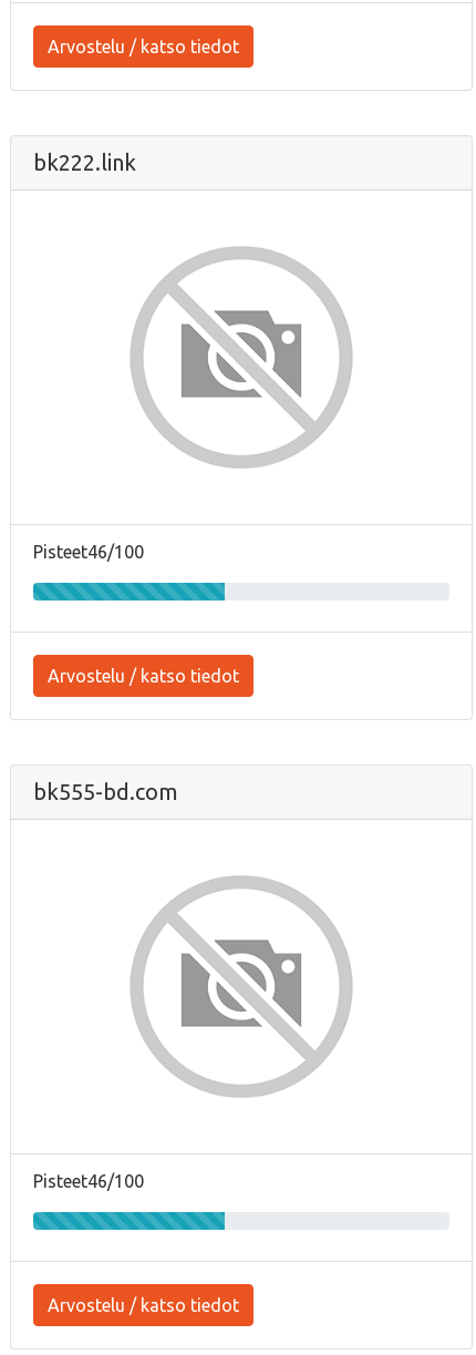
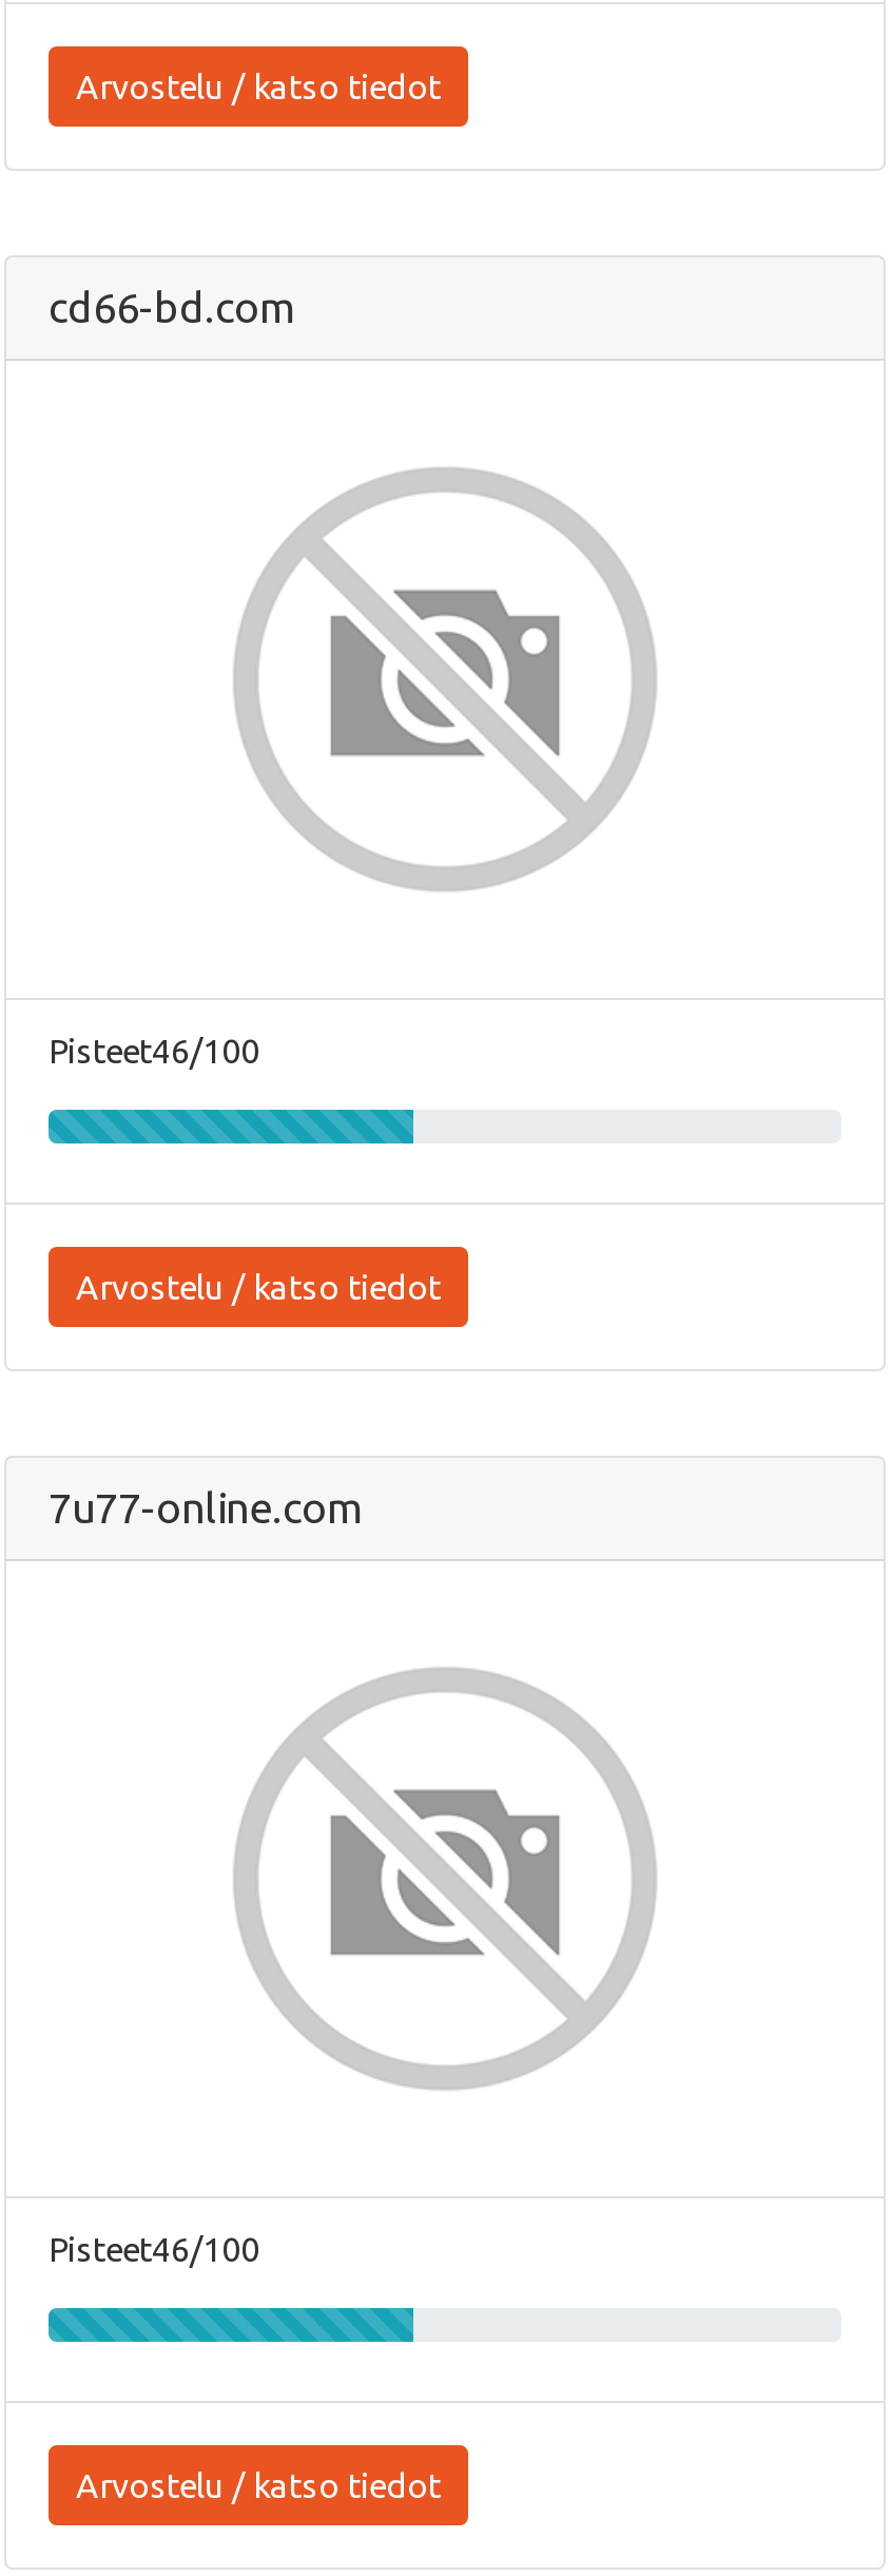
[33,149,136,174] bk222.link -> [49,284,297,332] cd66-bd.com
[33,779,178,804] bk555-bd.com -> [49,1483,365,1531] 7u77-online.com

